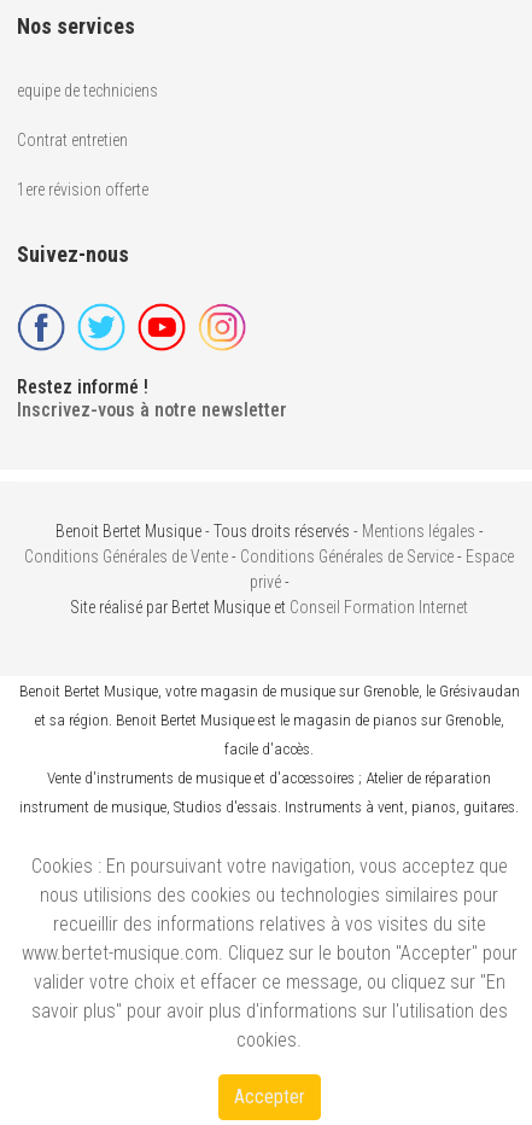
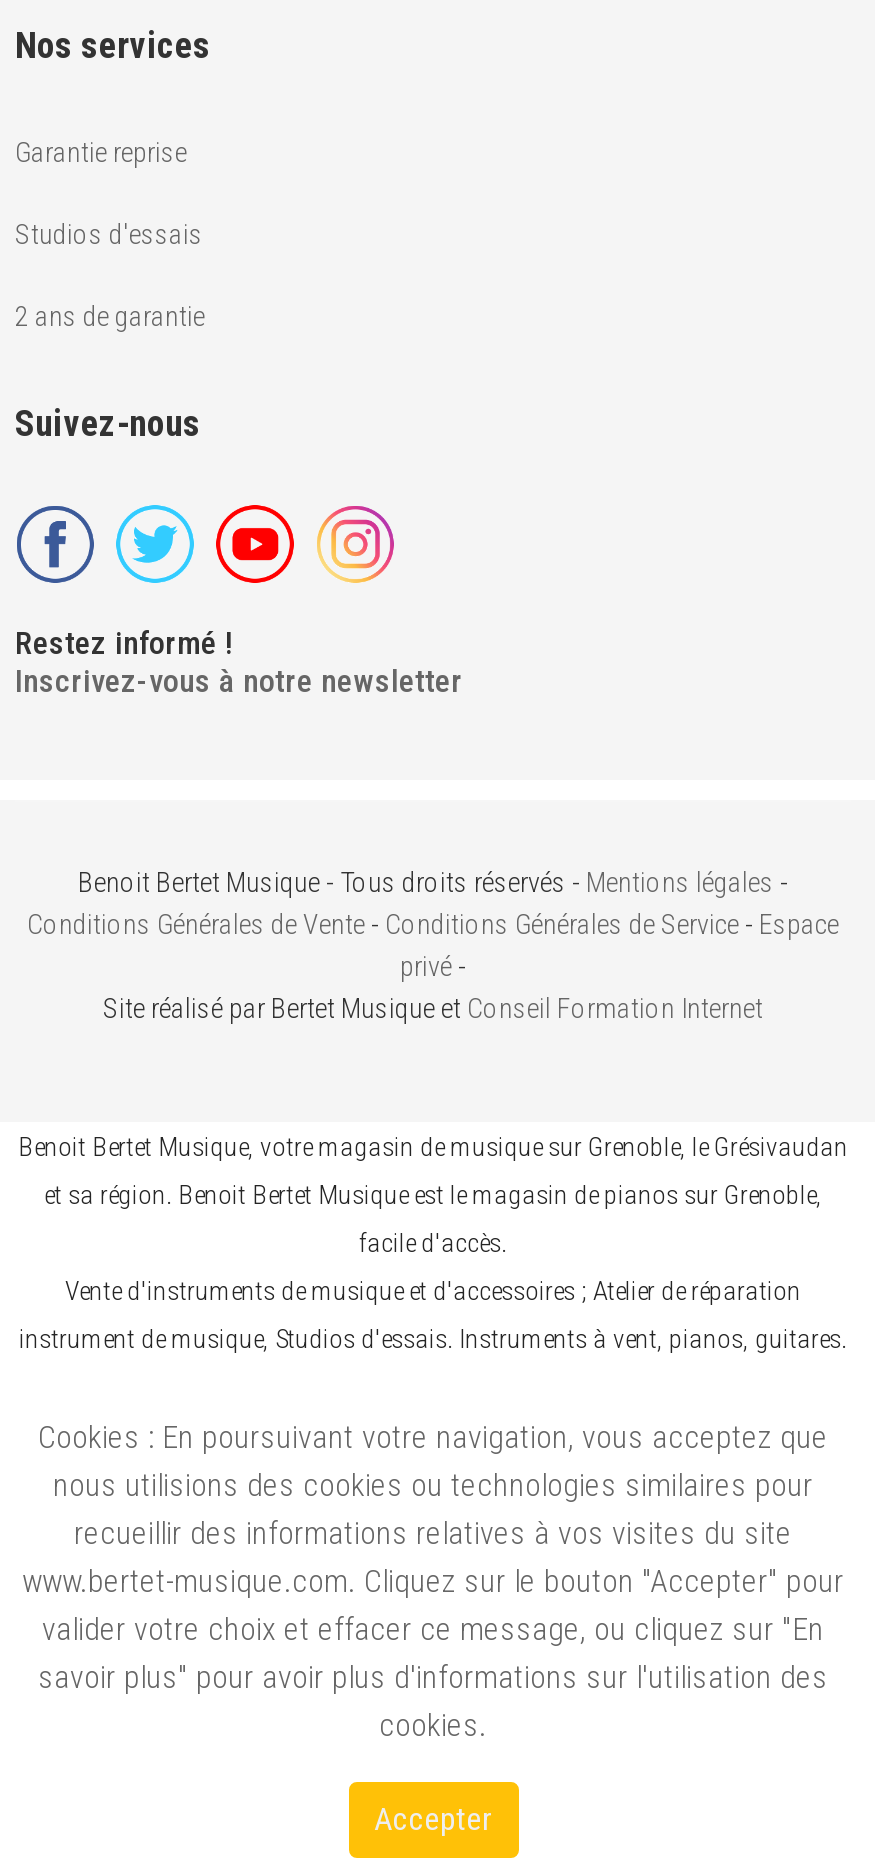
[17,81,158,100] equipe de techniciens -> [15,136,187,168] Garantie reprise
[17,131,128,150] Contrat entretien -> [15,218,203,250] Studios d'essais
[17,180,148,199] 1ere révision offerte -> [15,300,205,332] 2 ans de garantie

